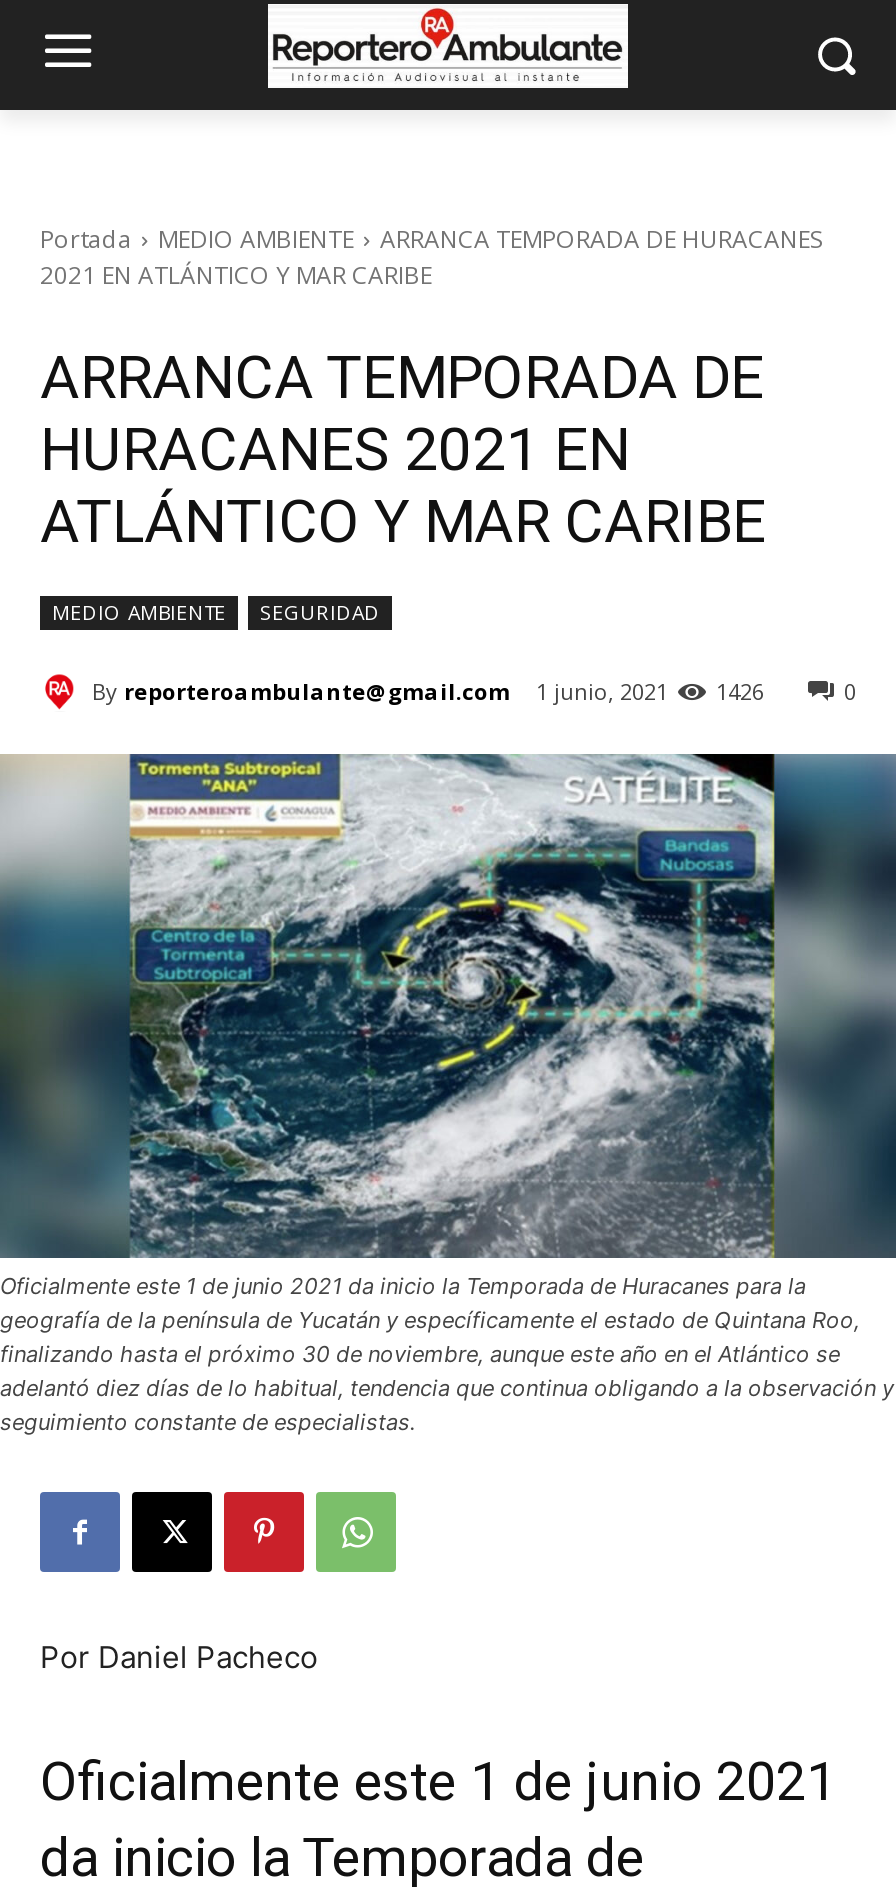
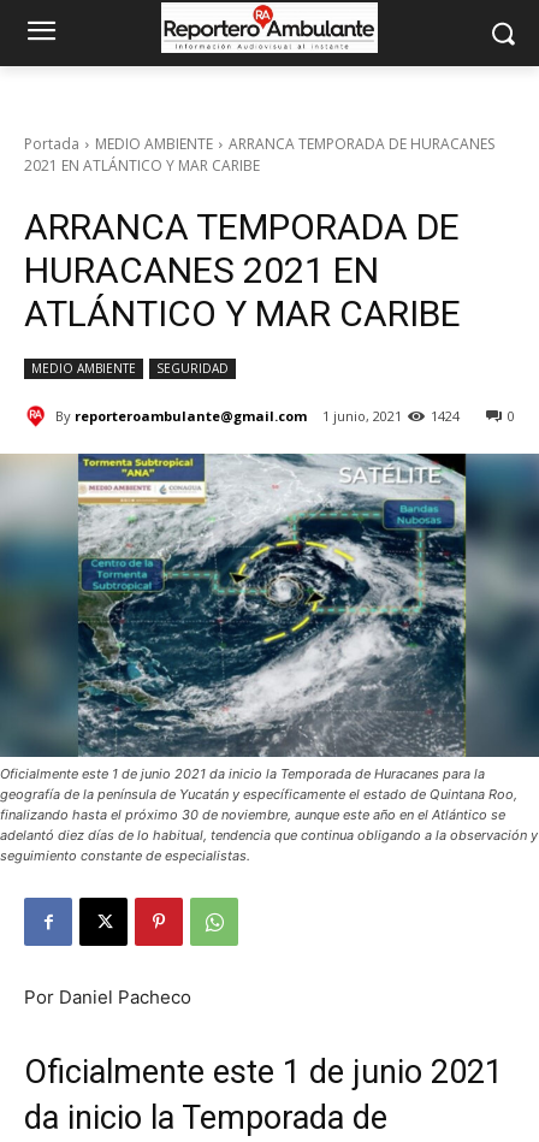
[92,675,764,706] By reporteroambulante@gmail.com 1 junio, 2021 1426 -> [55,406,460,425] By reporteroambulante@gmail.com 1 junio, 2021 1424

